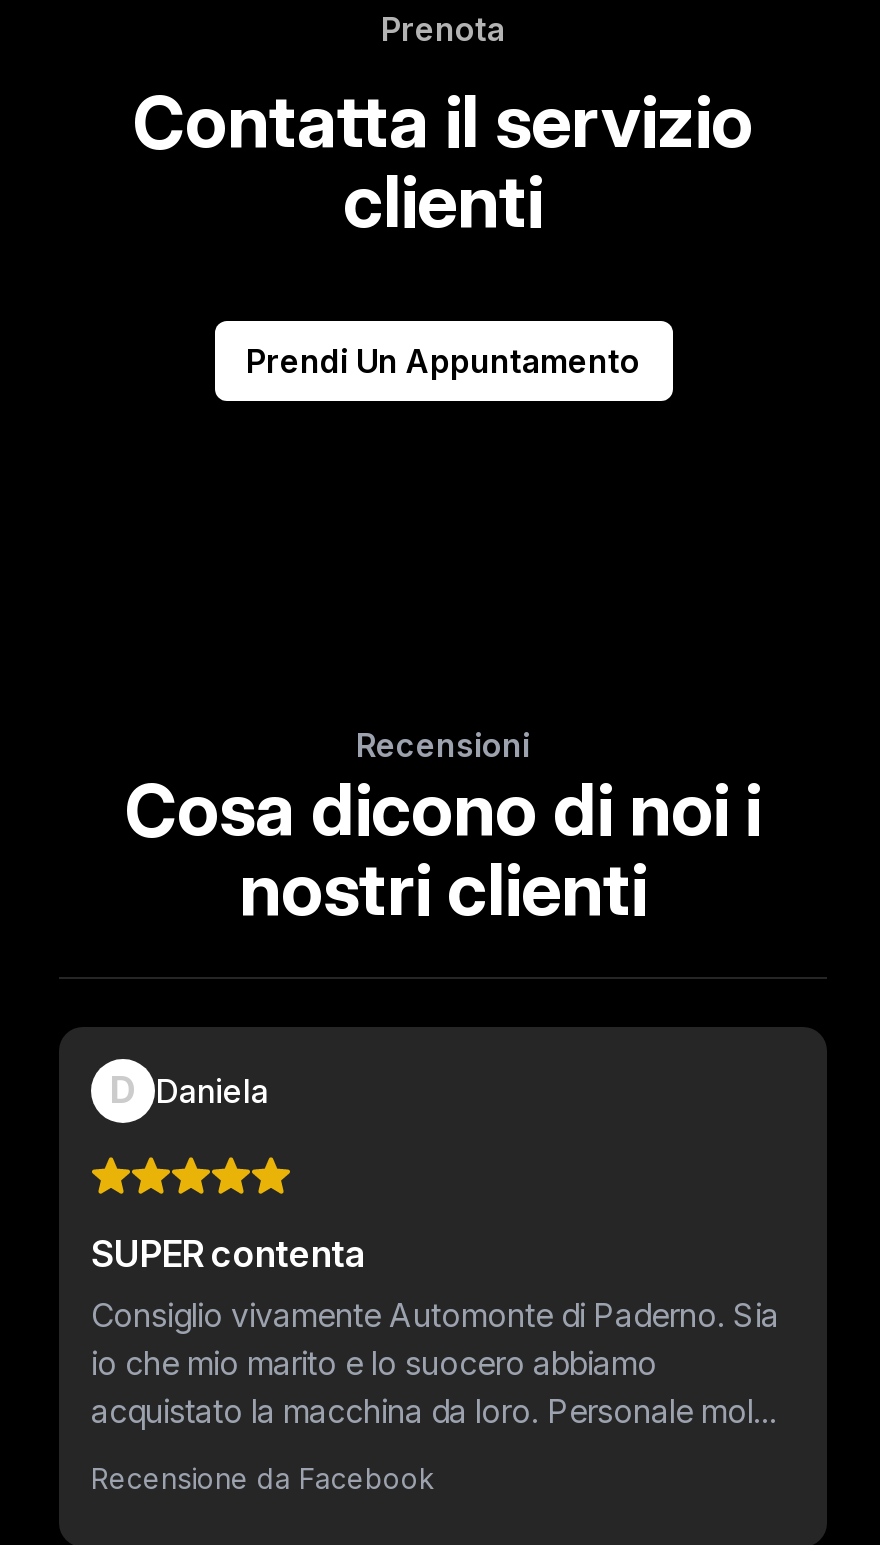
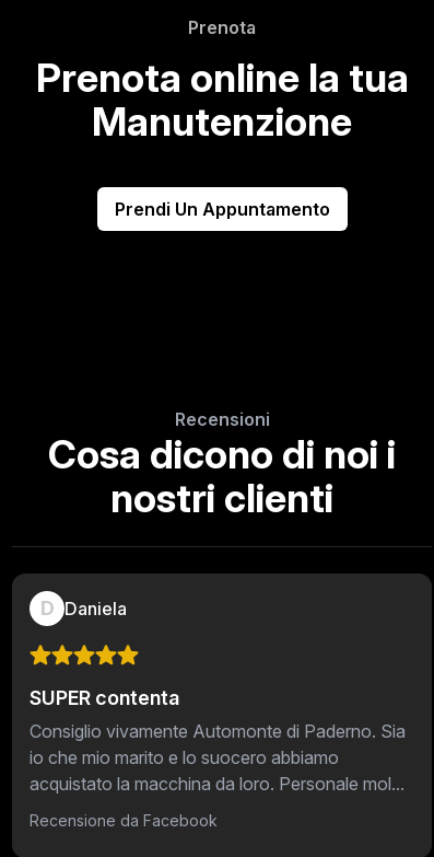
[133,77,753,245] Contatta il servizio | clienti -> [36,54,408,145] Prenota online la tua | Manutenzione

